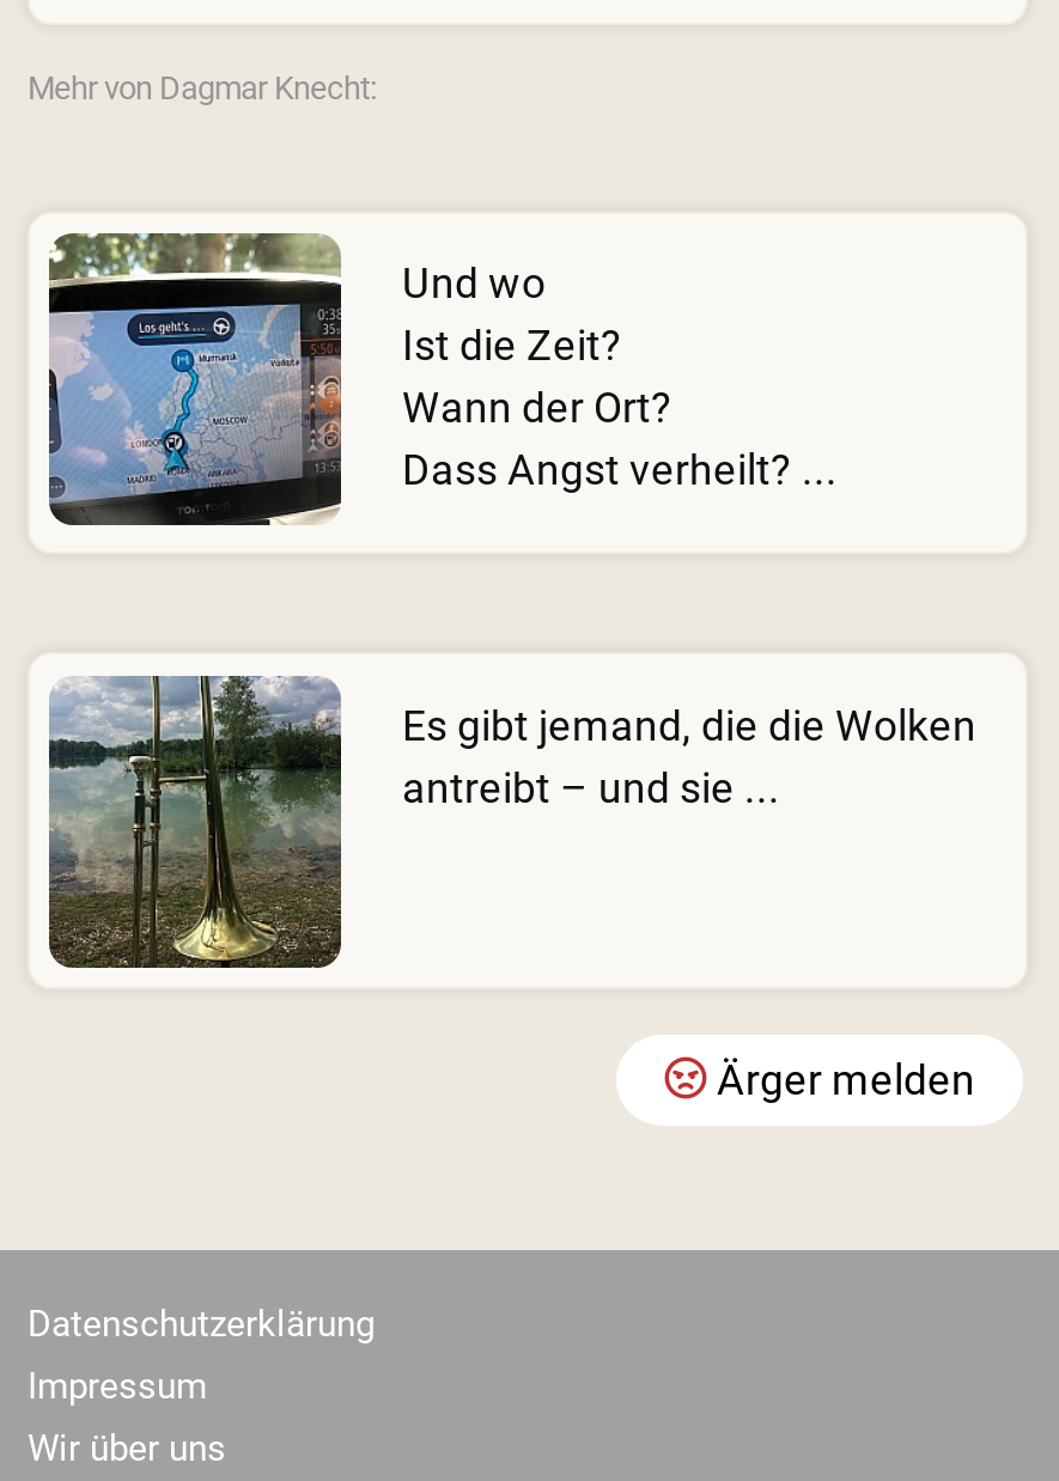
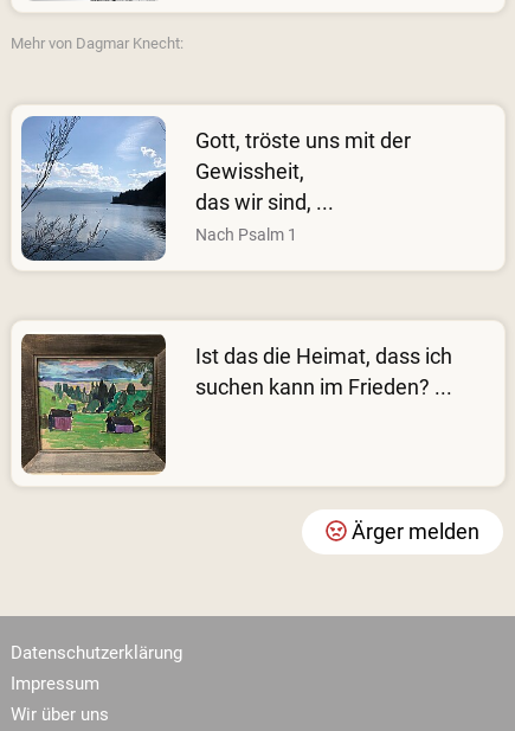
[47,231,838,525] [image] | Und wo | Ist die Zeit? | Wann der Ort? | Dass Angst verheilt? ... -> [20,115,411,262] [image] | Gott, tröste uns mit der | Gewissheit, | das wir sind, ... | Nach Psalm 1
[49,676,976,970] [image] | Es gibt jemand, die die Wolken | antreibt – und sie ... -> [20,333,453,476] [image] | Ist das die Heimat, dass ich | suchen kann im Frieden? ...

